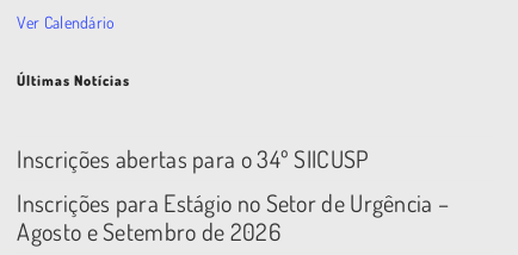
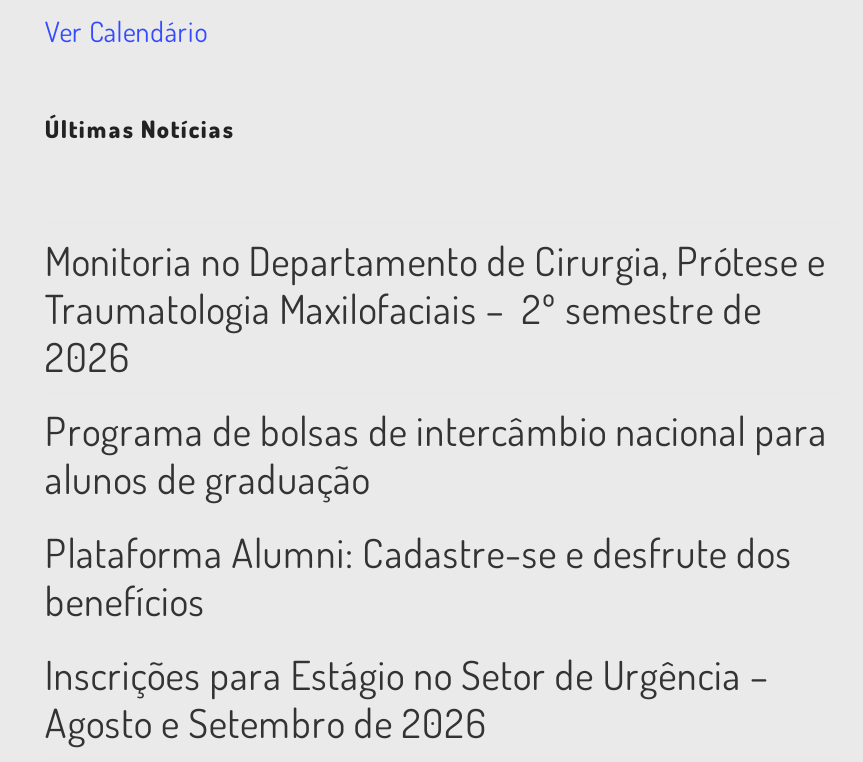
[17,143,369,174] Inscrições abertas para o 34º SIICUSP -> [45,233,827,625] Monitoria no Departamento de Cirurgia, Prótese e | Traumatologia Maxilofaciais – 2º semestre de | 2026 | Programa de bolsas de intercâmbio nacional para | alunos de graduação | Plataforma Alumni: Cadastre-se e desfrute dos | benefícios

